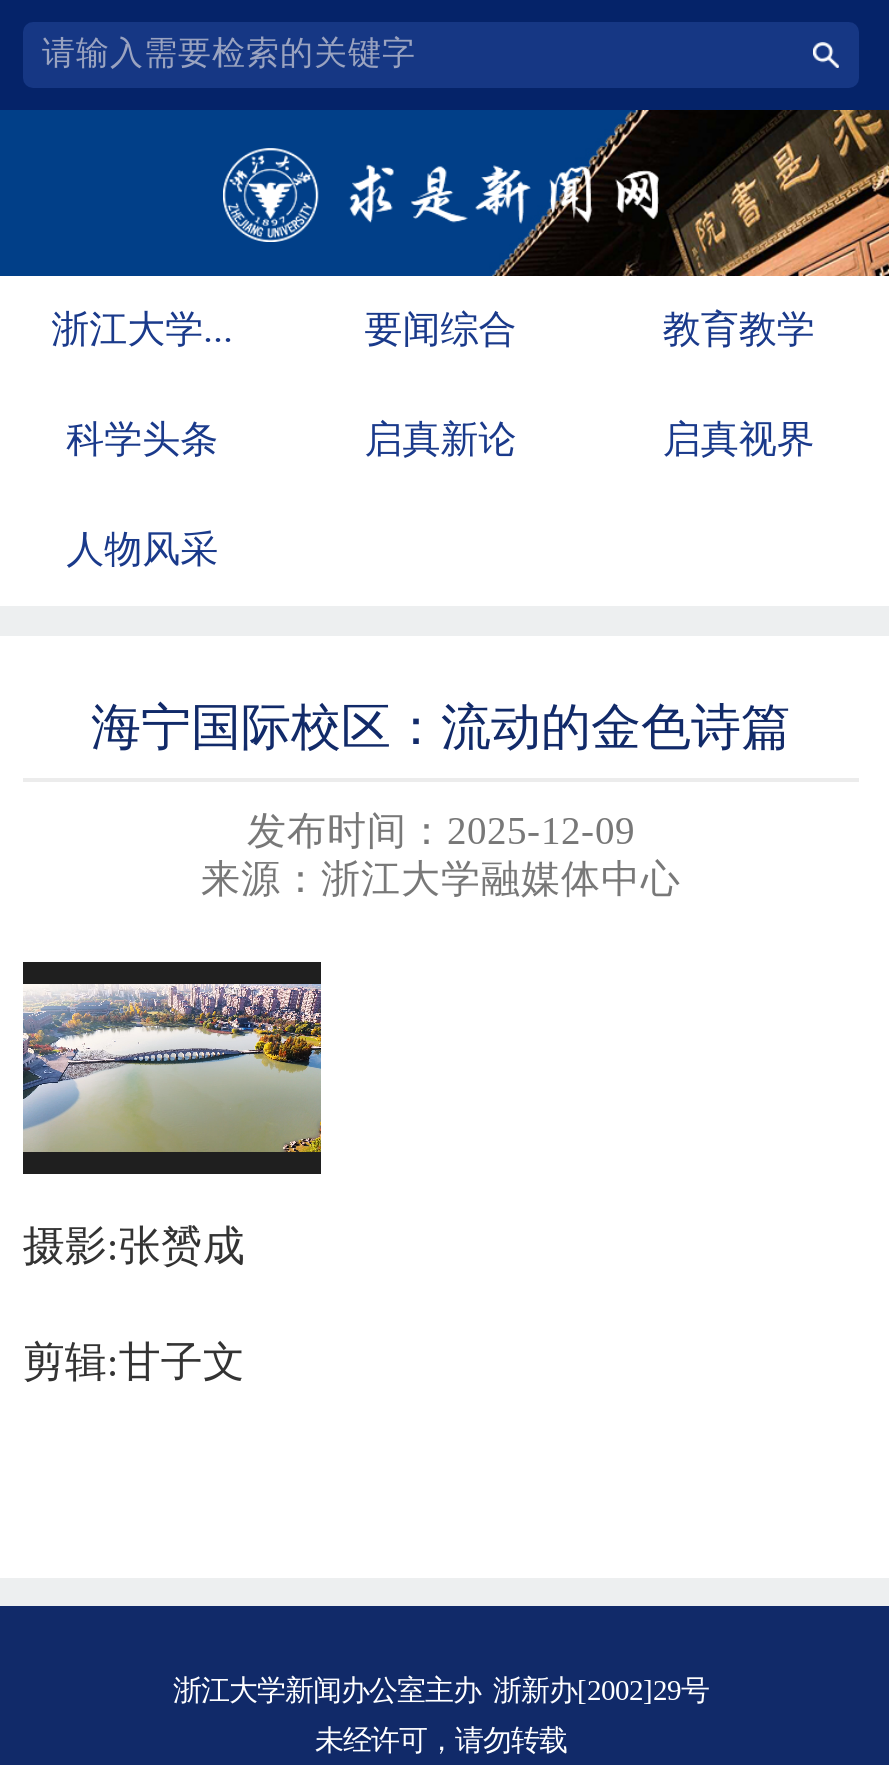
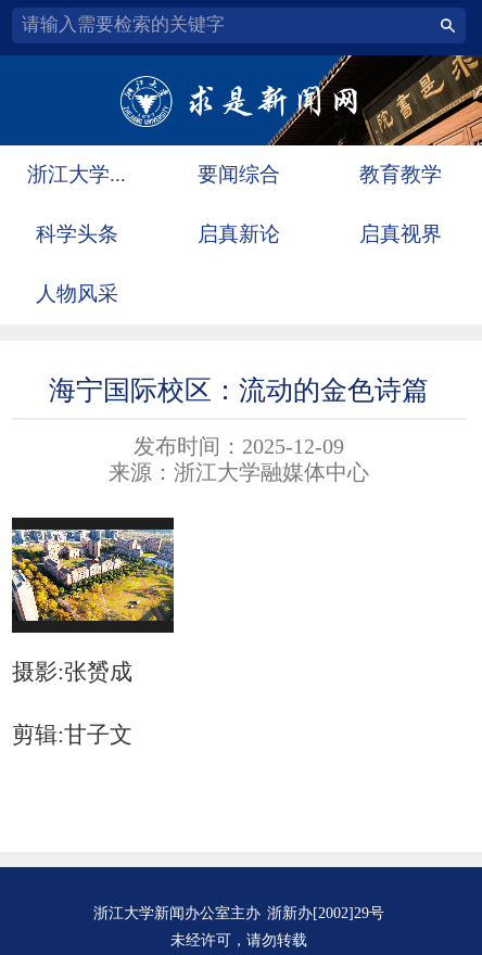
[21,982,323,1154] [image] -> [11,529,175,622] [image]

